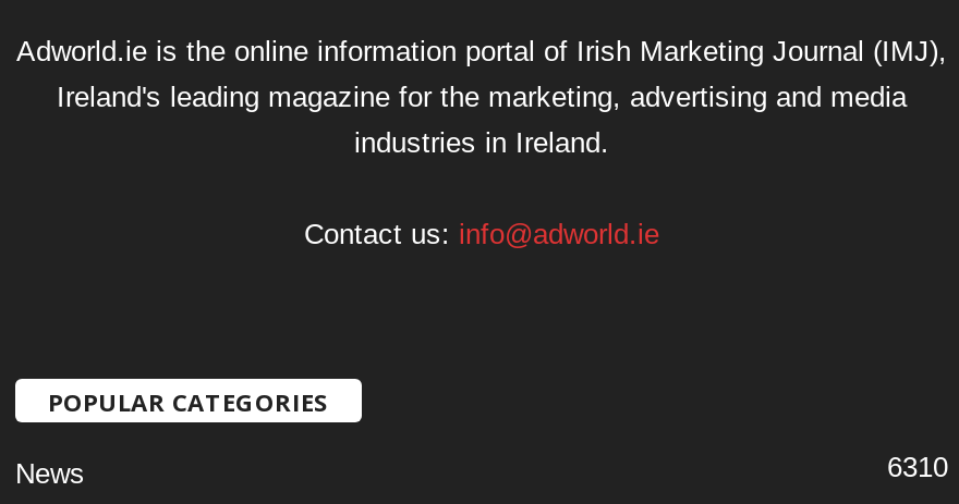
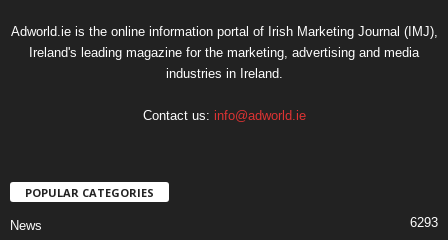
[887,450,948,482] 6310 -> [410,214,438,229] 6293

